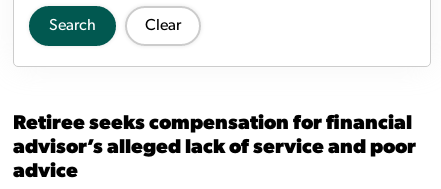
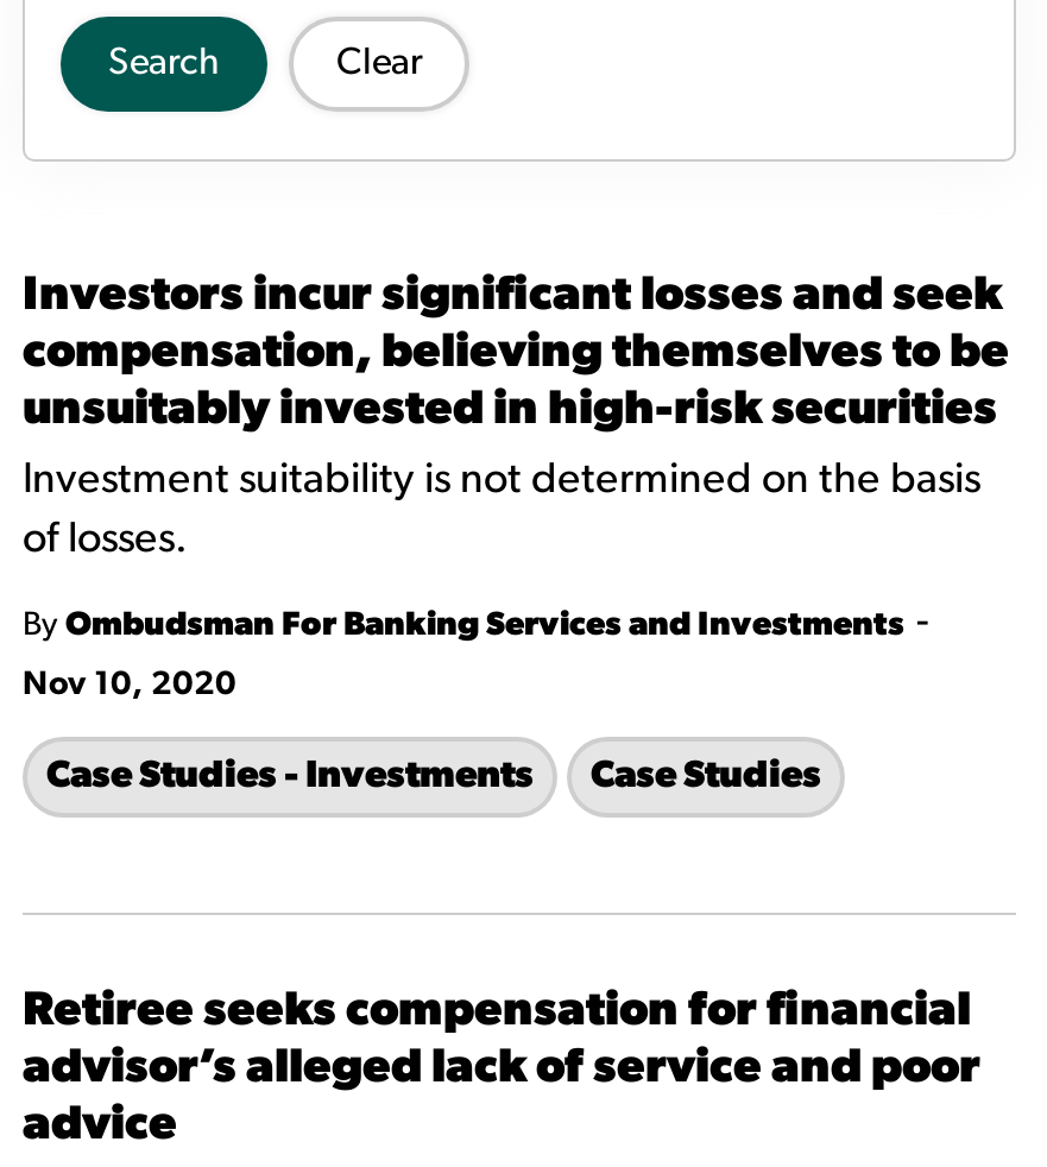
none -> [23,273,1009,796] Investors incur significant losses and seek | compensation, believing themselves to be | unsuitably invested in high-risk securities | Investment suitability is not determined on the basis | of losses. | By Ombudsman For Banking Services and Investments - | Nov 10, 2020 | Case Studies - Investments | Case Studies

